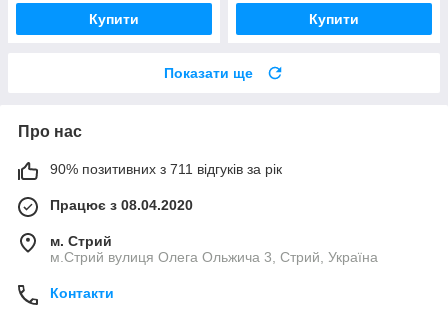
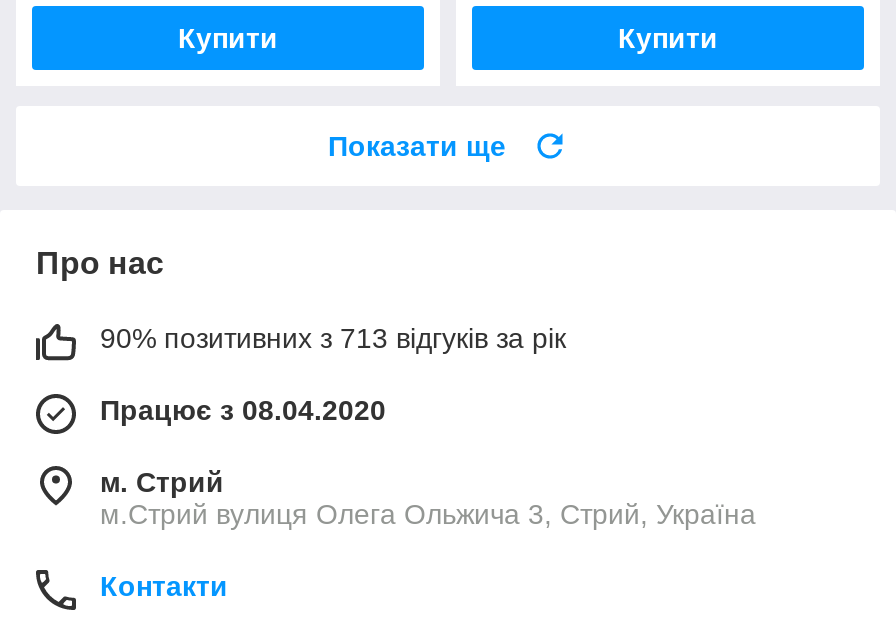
[50,161,282,177] 90% позитивних з 711 відгуків за рік -> [100,322,566,354] 90% позитивних з 713 відгуків за рік

